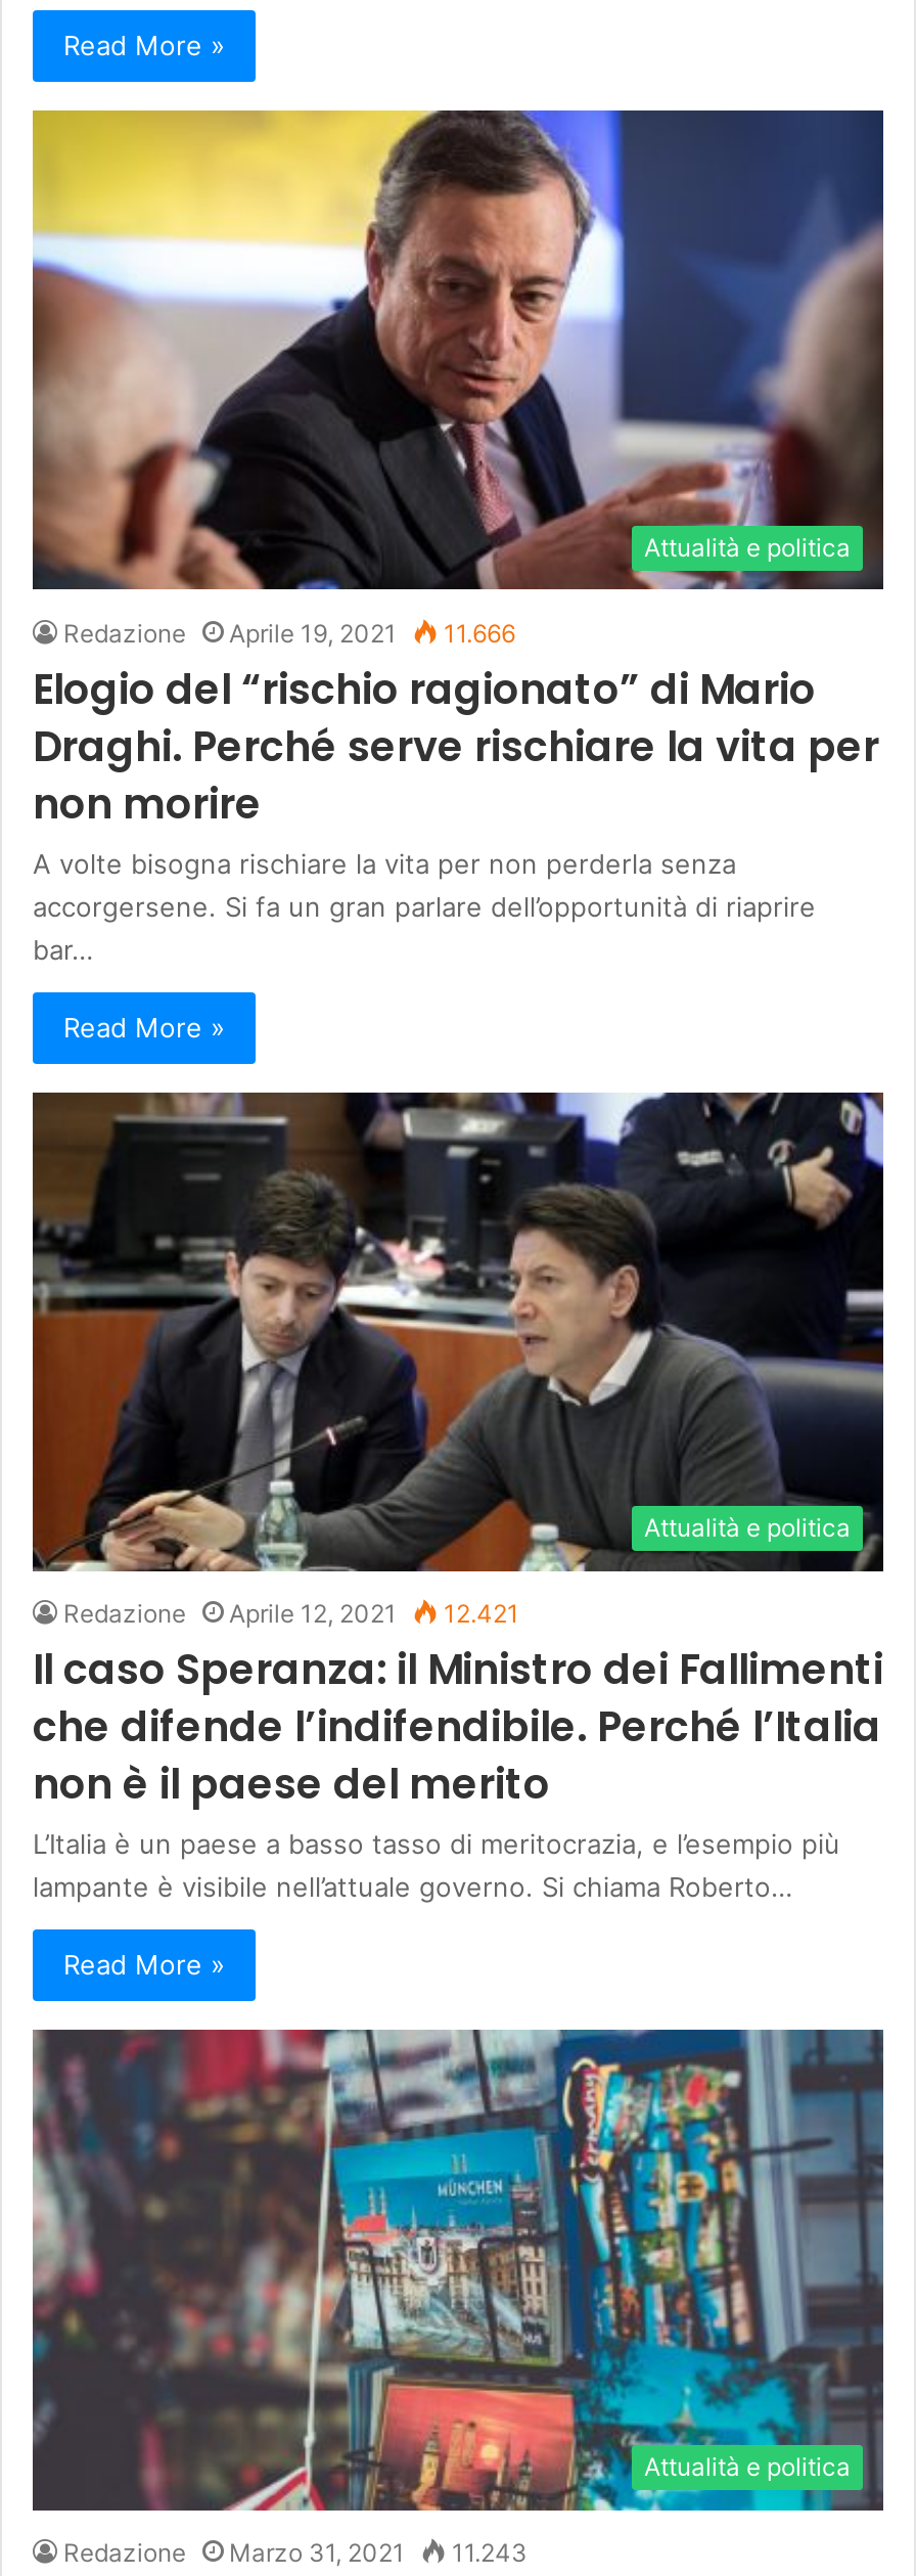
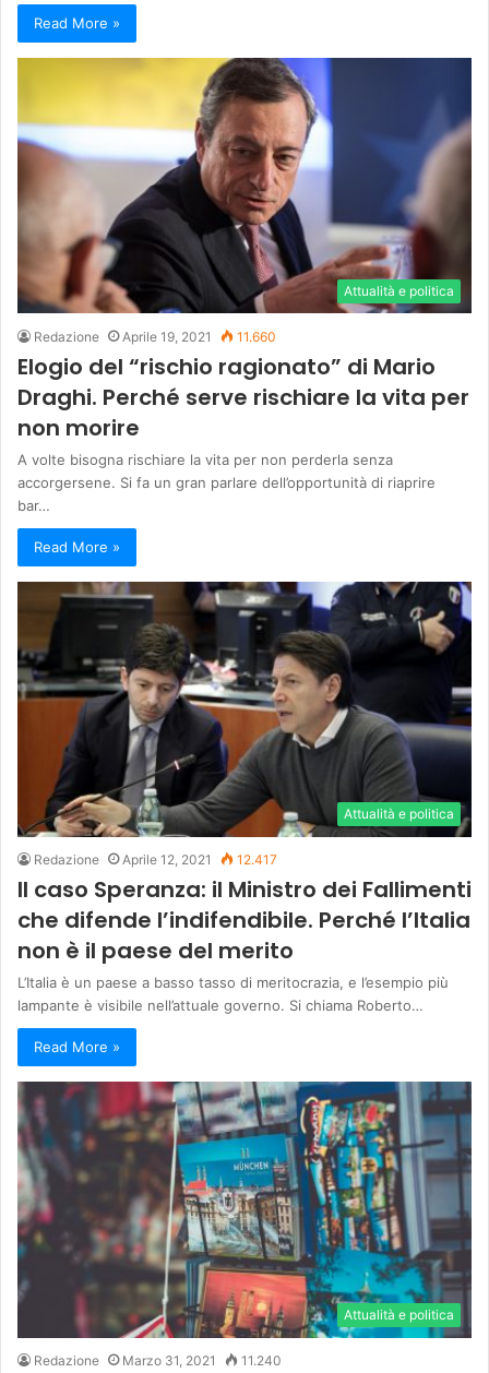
[63,617,515,648] Redazione Aprile 19, 2021 11.666 -> [34,328,276,344] Redazione Aprile 19, 2021 11.660
[63,1598,519,1629] Redazione Aprile 12, 2021 12.421 -> [34,852,277,868] Redazione Aprile 12, 2021 12.417
[63,2537,528,2568] Redazione Marzo 31, 2021 11.243 -> [34,1352,282,1369] Redazione Marzo 31, 2021 11.240

